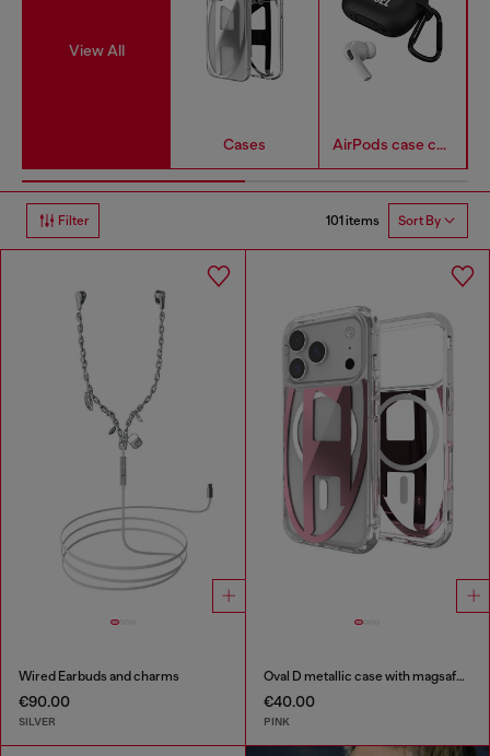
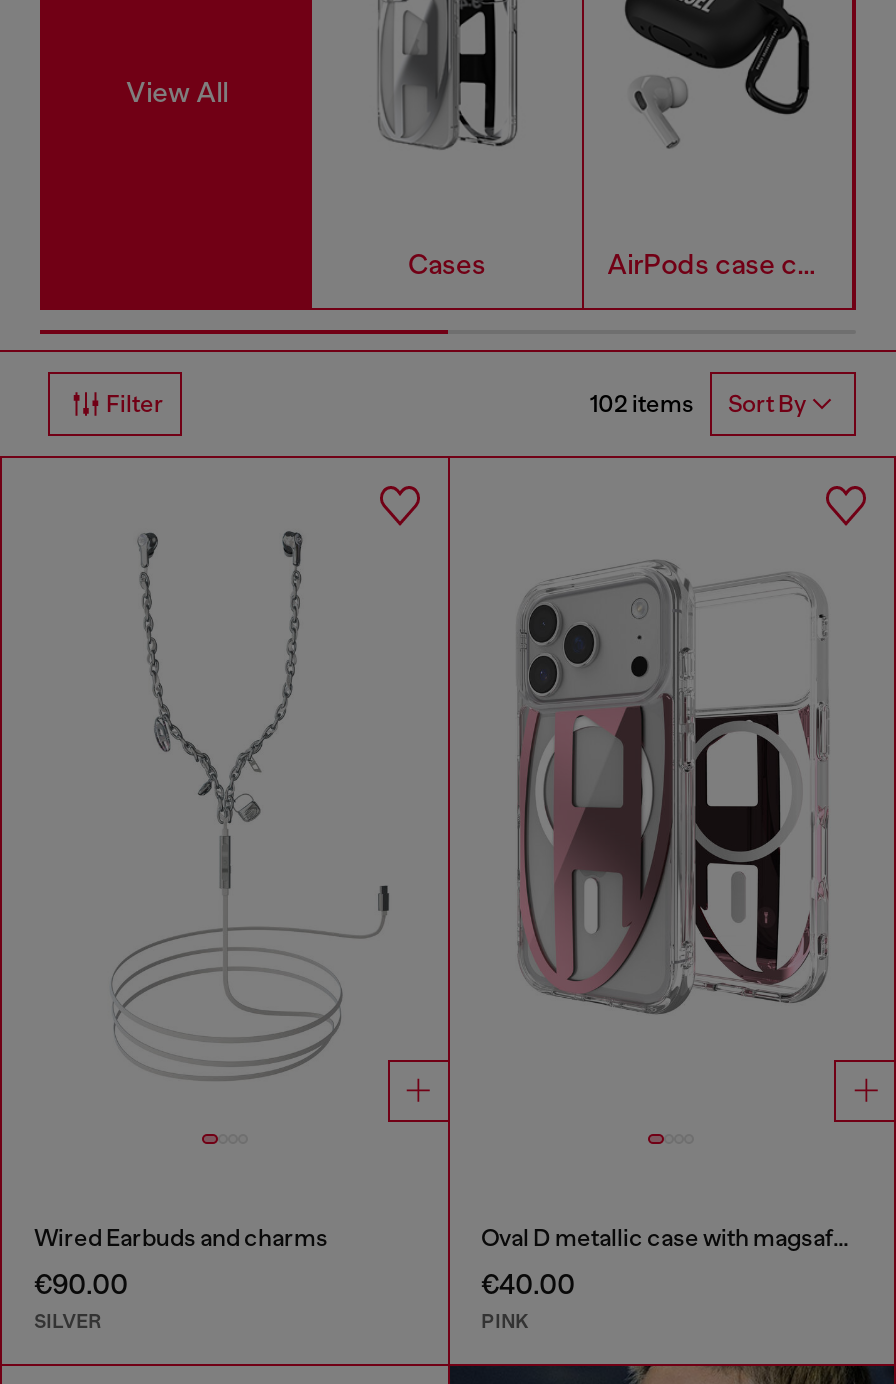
[326,213,441,229] 101 items Sort By -> [590,390,806,419] 102 items Sort By

